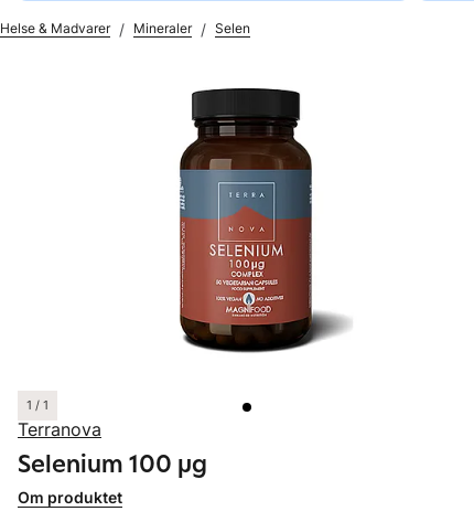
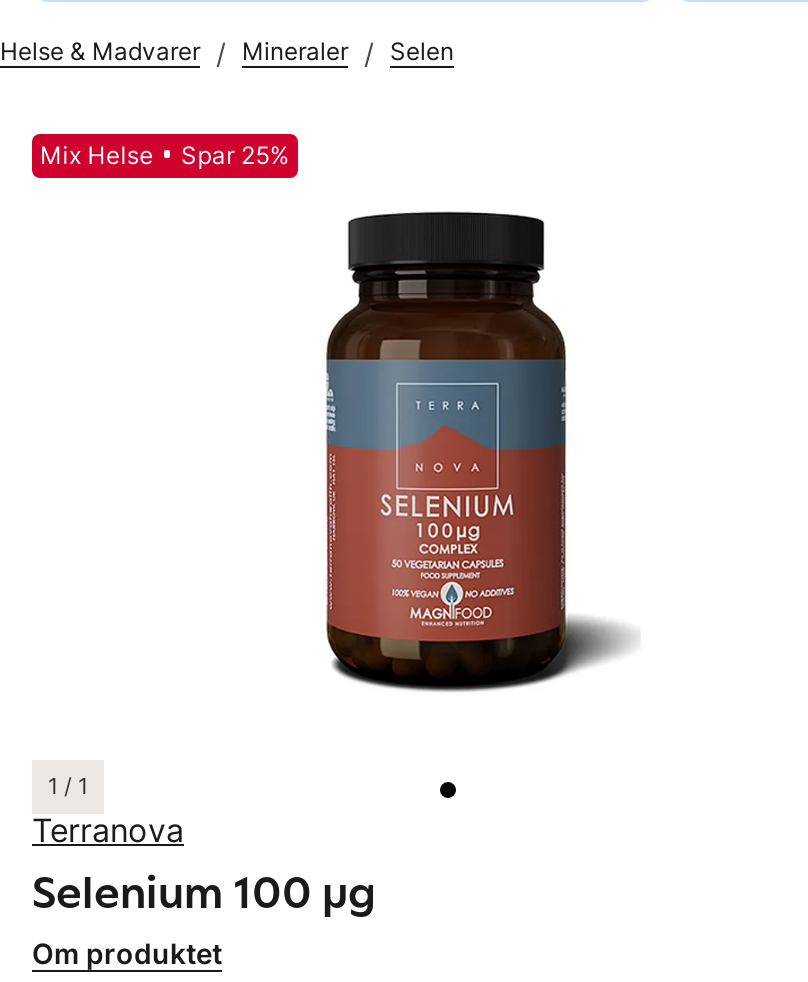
none -> [40,140,290,170] Mix Helse | Spar 25%

